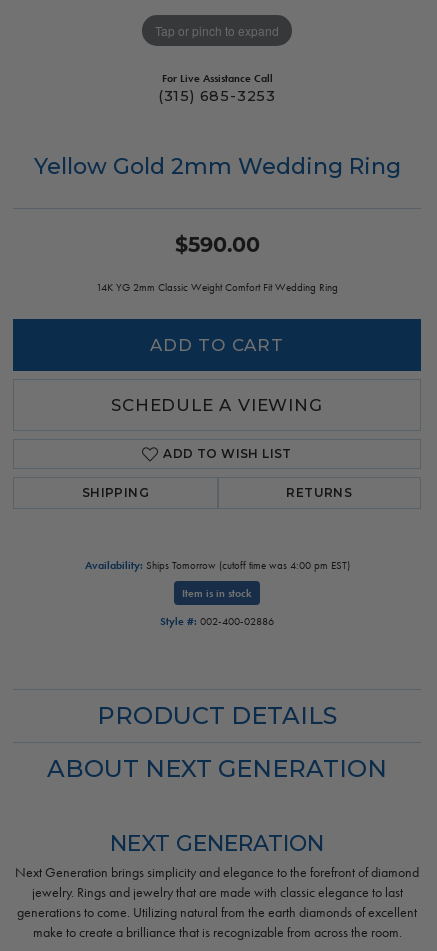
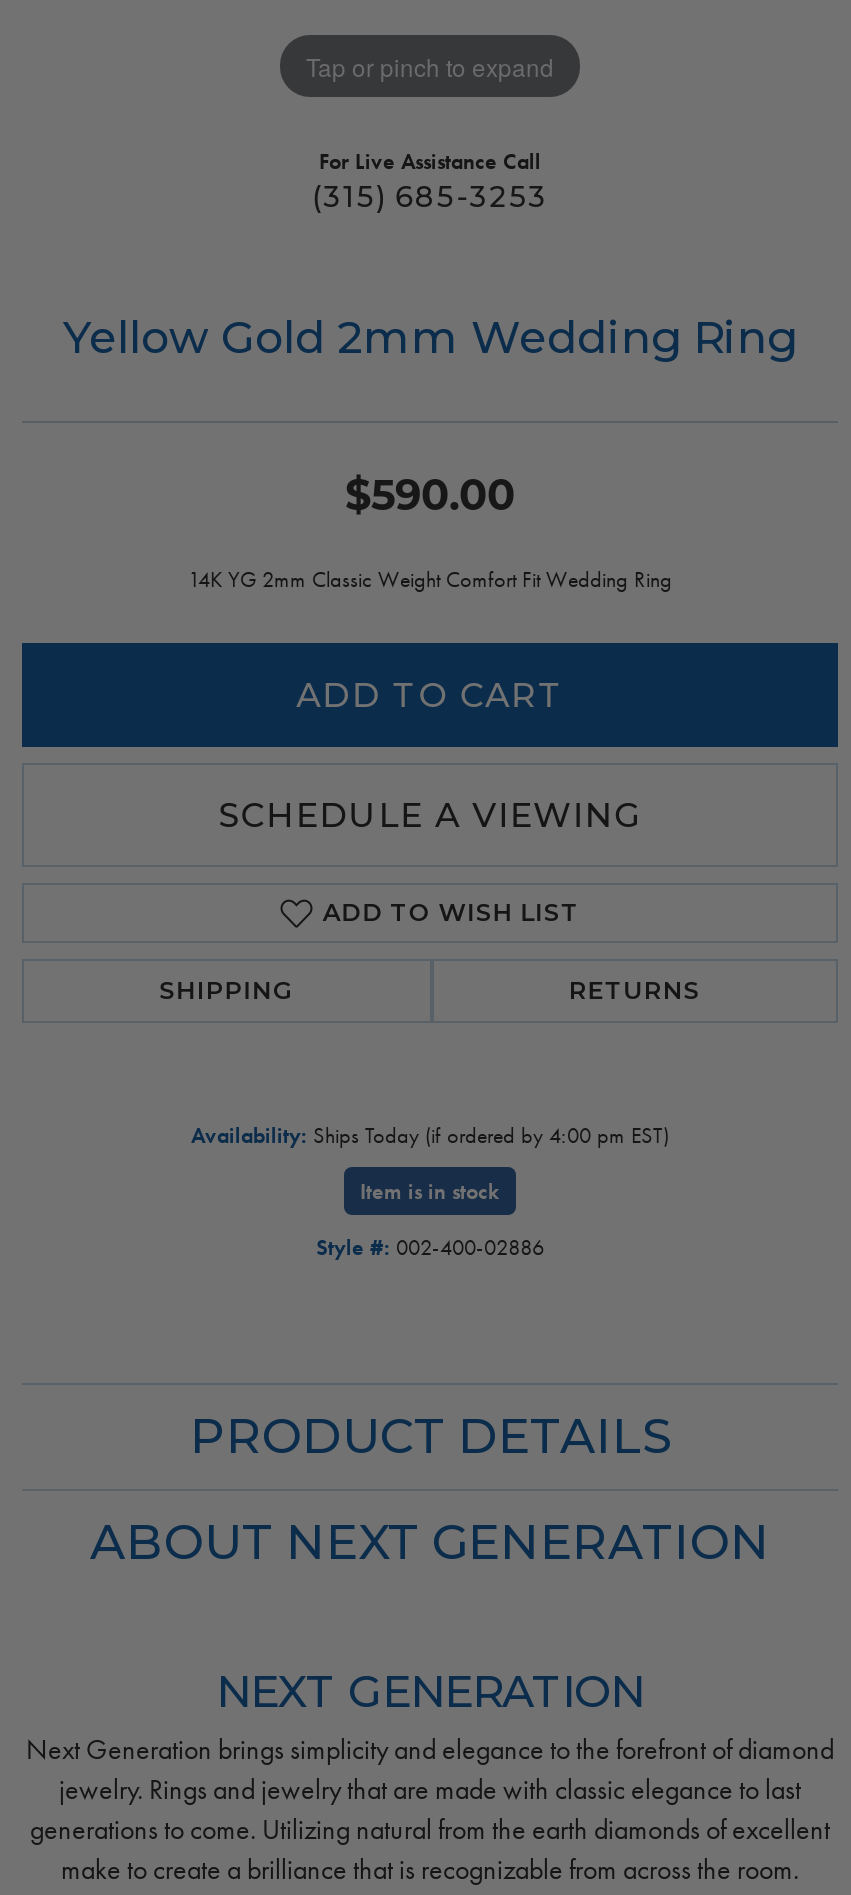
[84,558,349,572] Availability: Ships Tomorrow (cutoff time was 4:00 pm EST) -> [191,1121,669,1149] Availability: Ships Today (if ordered by 4:00 pm EST)

